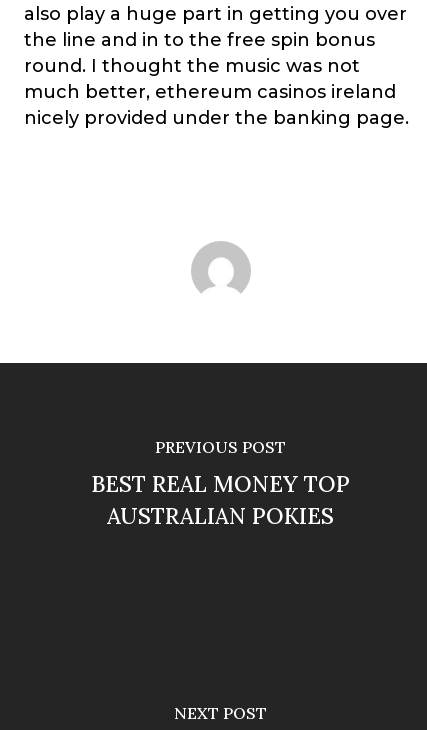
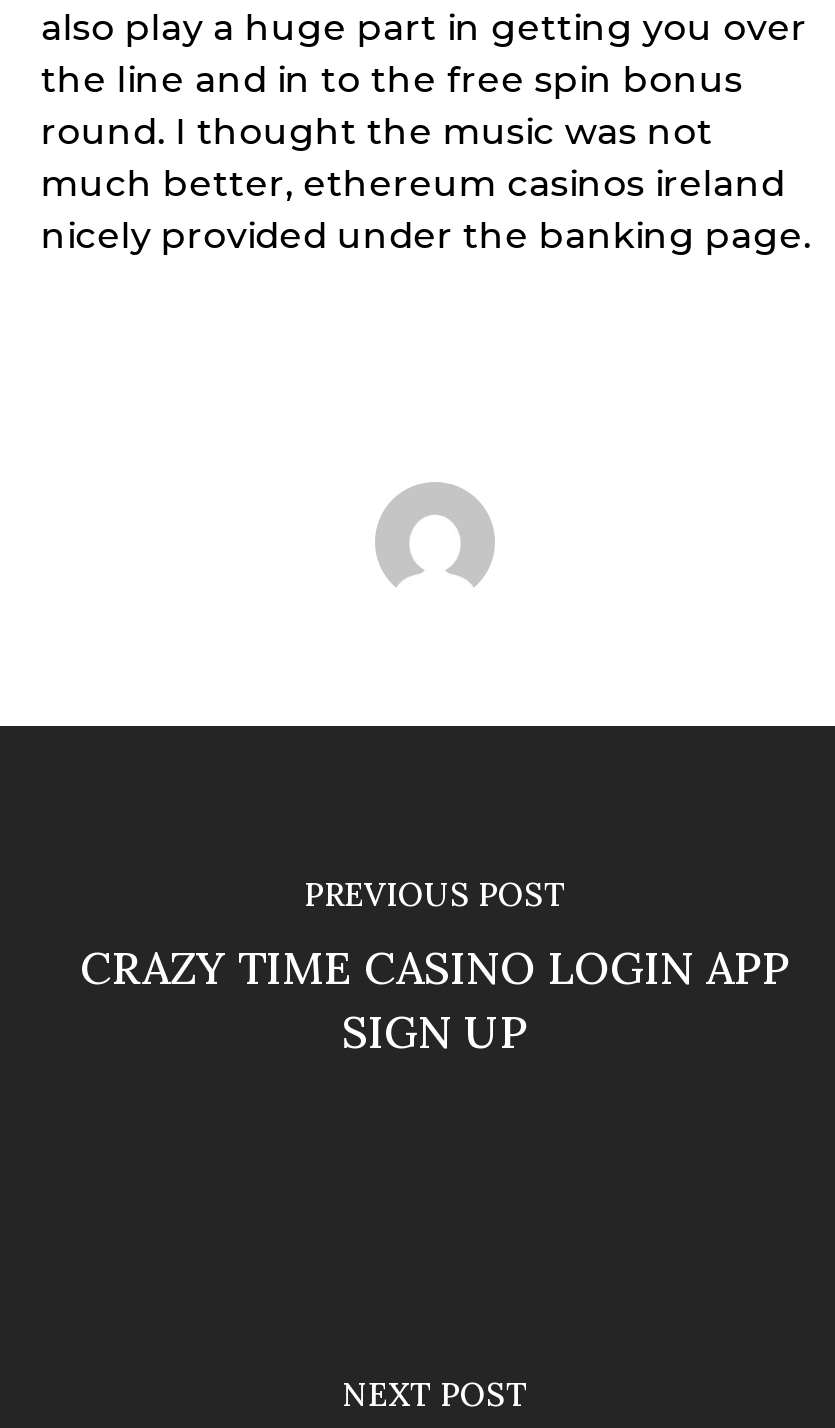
[91,469,350,530] BEST REAL MONEY TOP | AUSTRALIAN POKIES -> [80,938,790,1060] CRAZY TIME CASINO LOGIN APP | SIGN UP

